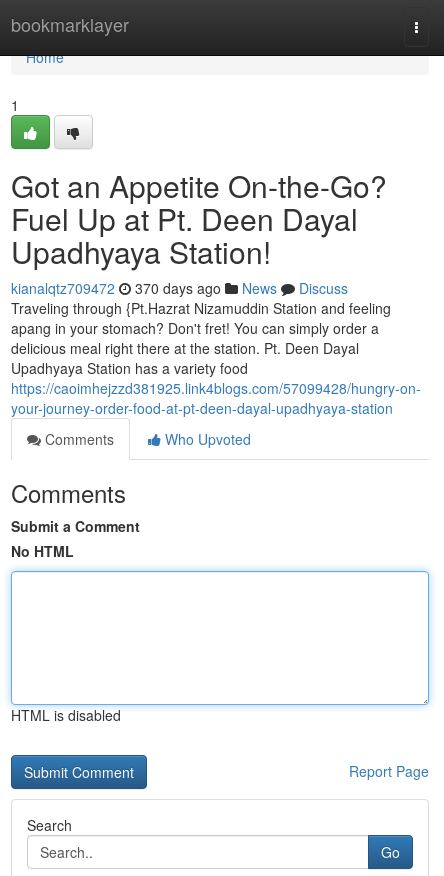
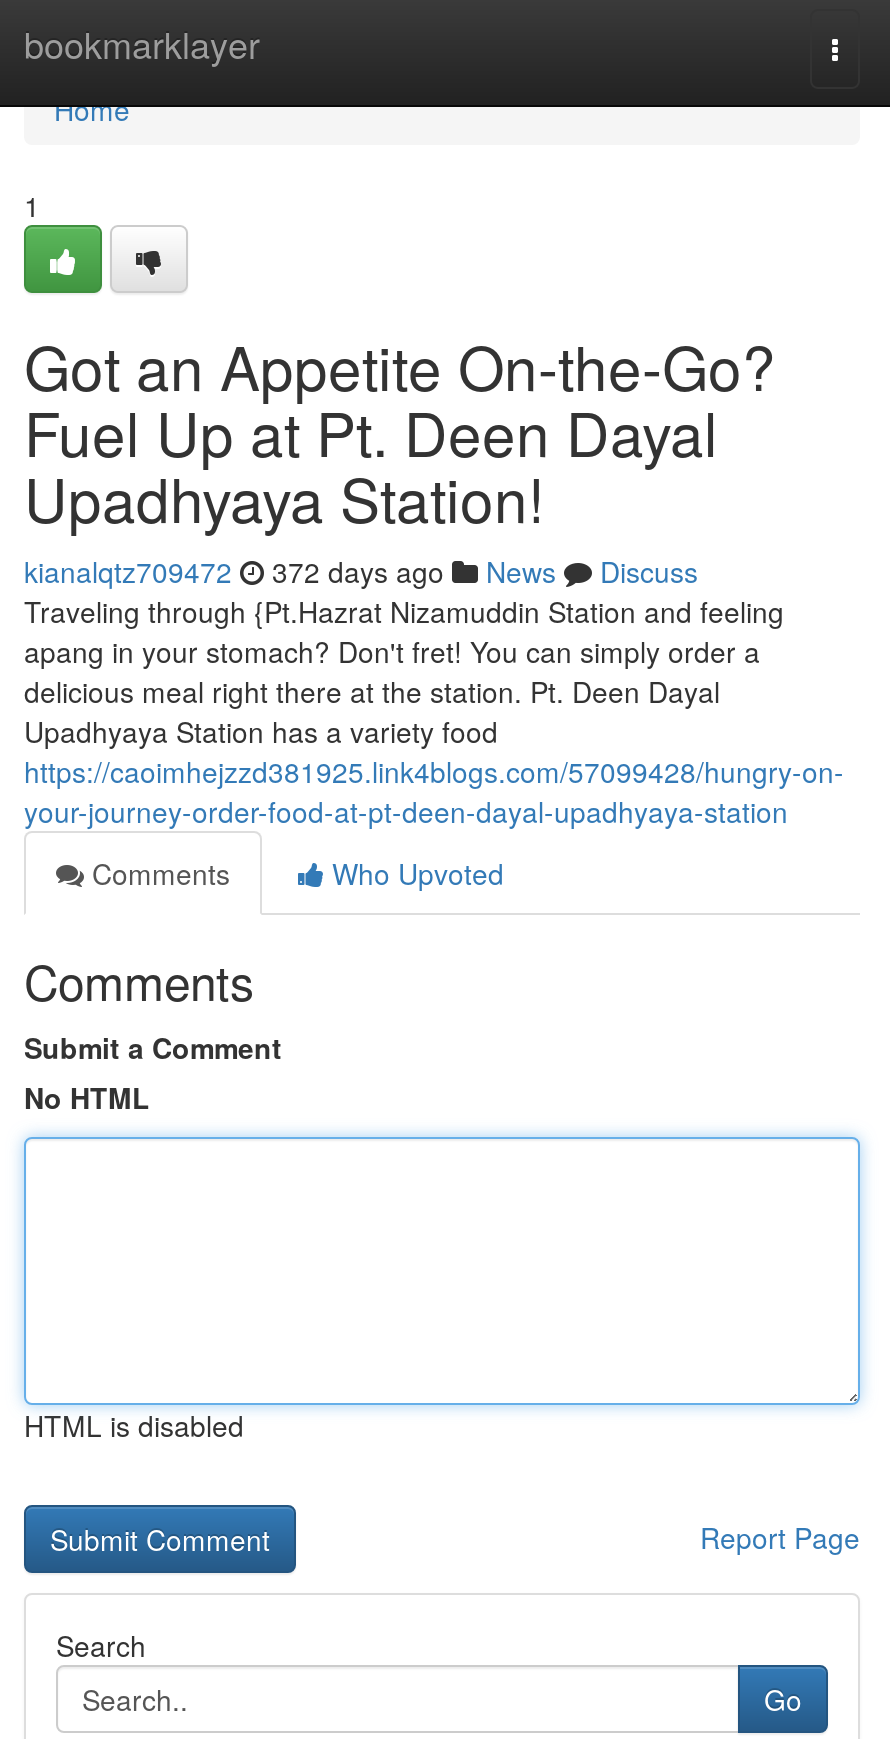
[11,278,348,298] kianalqtz709472 370 days ago News Discuss -> [24,551,698,591] kianalqtz709472 372 days ago News Discuss

